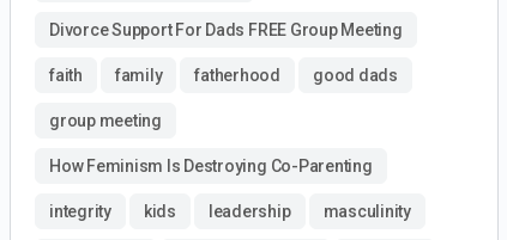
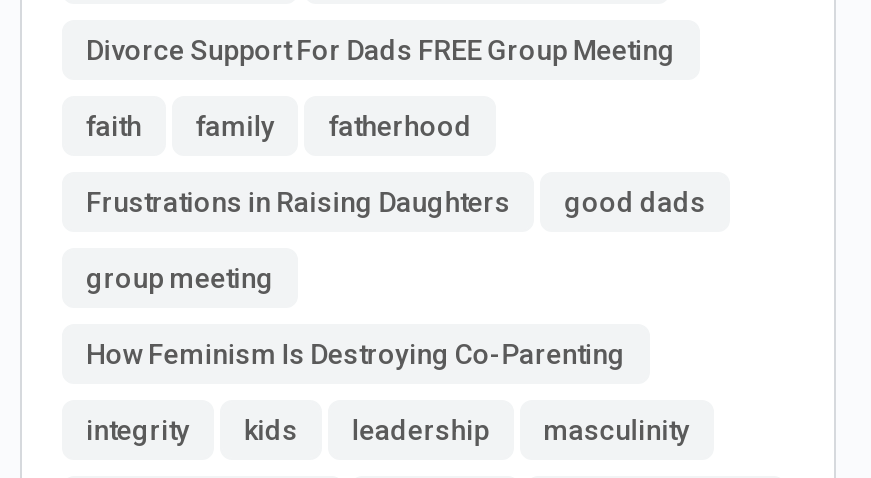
none -> [86,186,510,218] Frustrations in Raising Daughters

